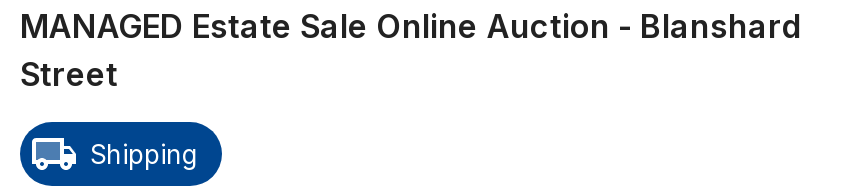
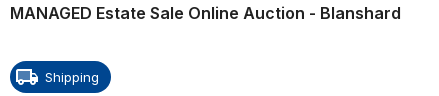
[20,55,118,95] Street -> none

